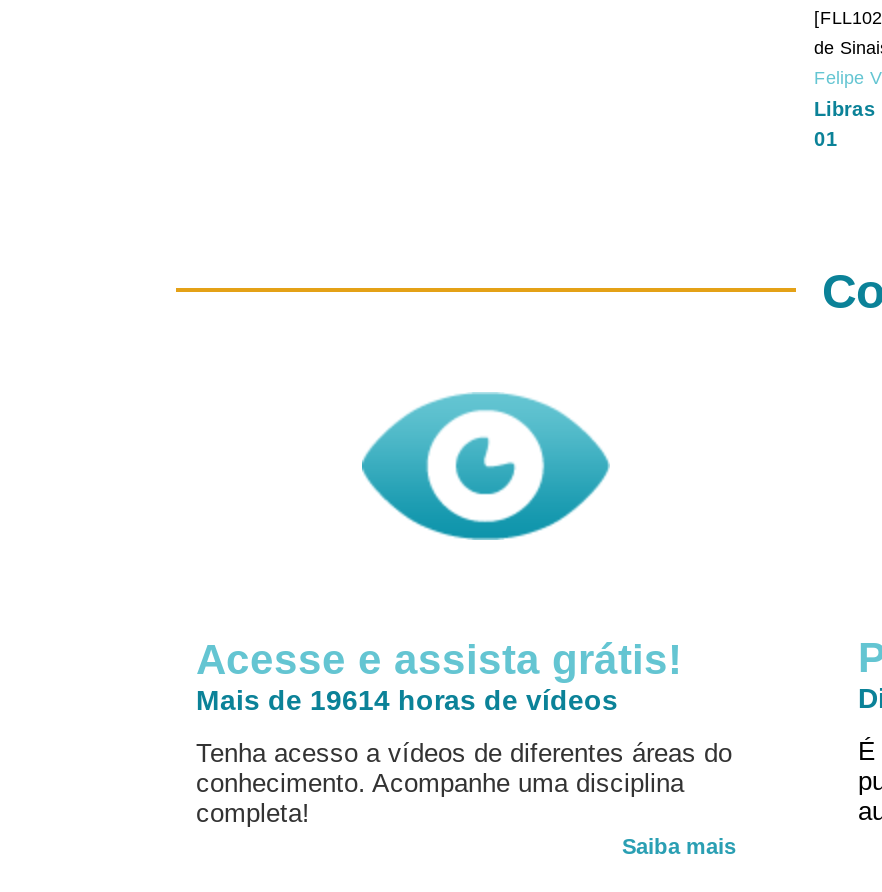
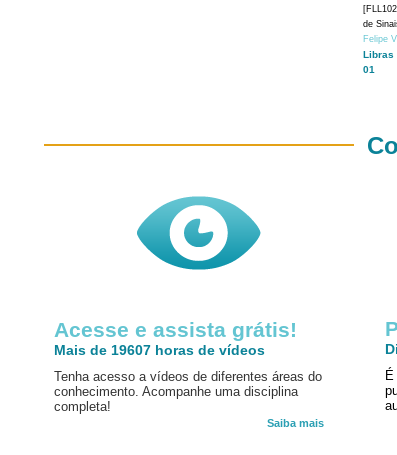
[196,684,618,716] Mais de 19614 horas de vídeos -> [54,342,265,358] Mais de 19607 horas de vídeos

